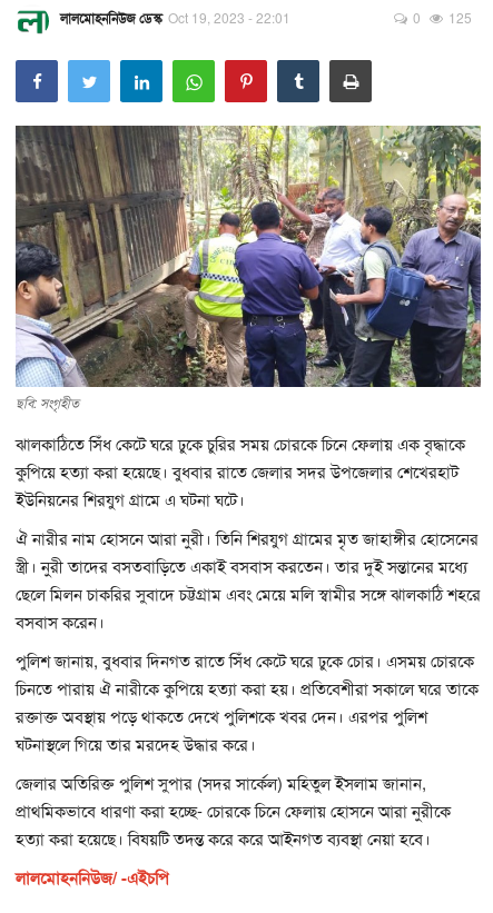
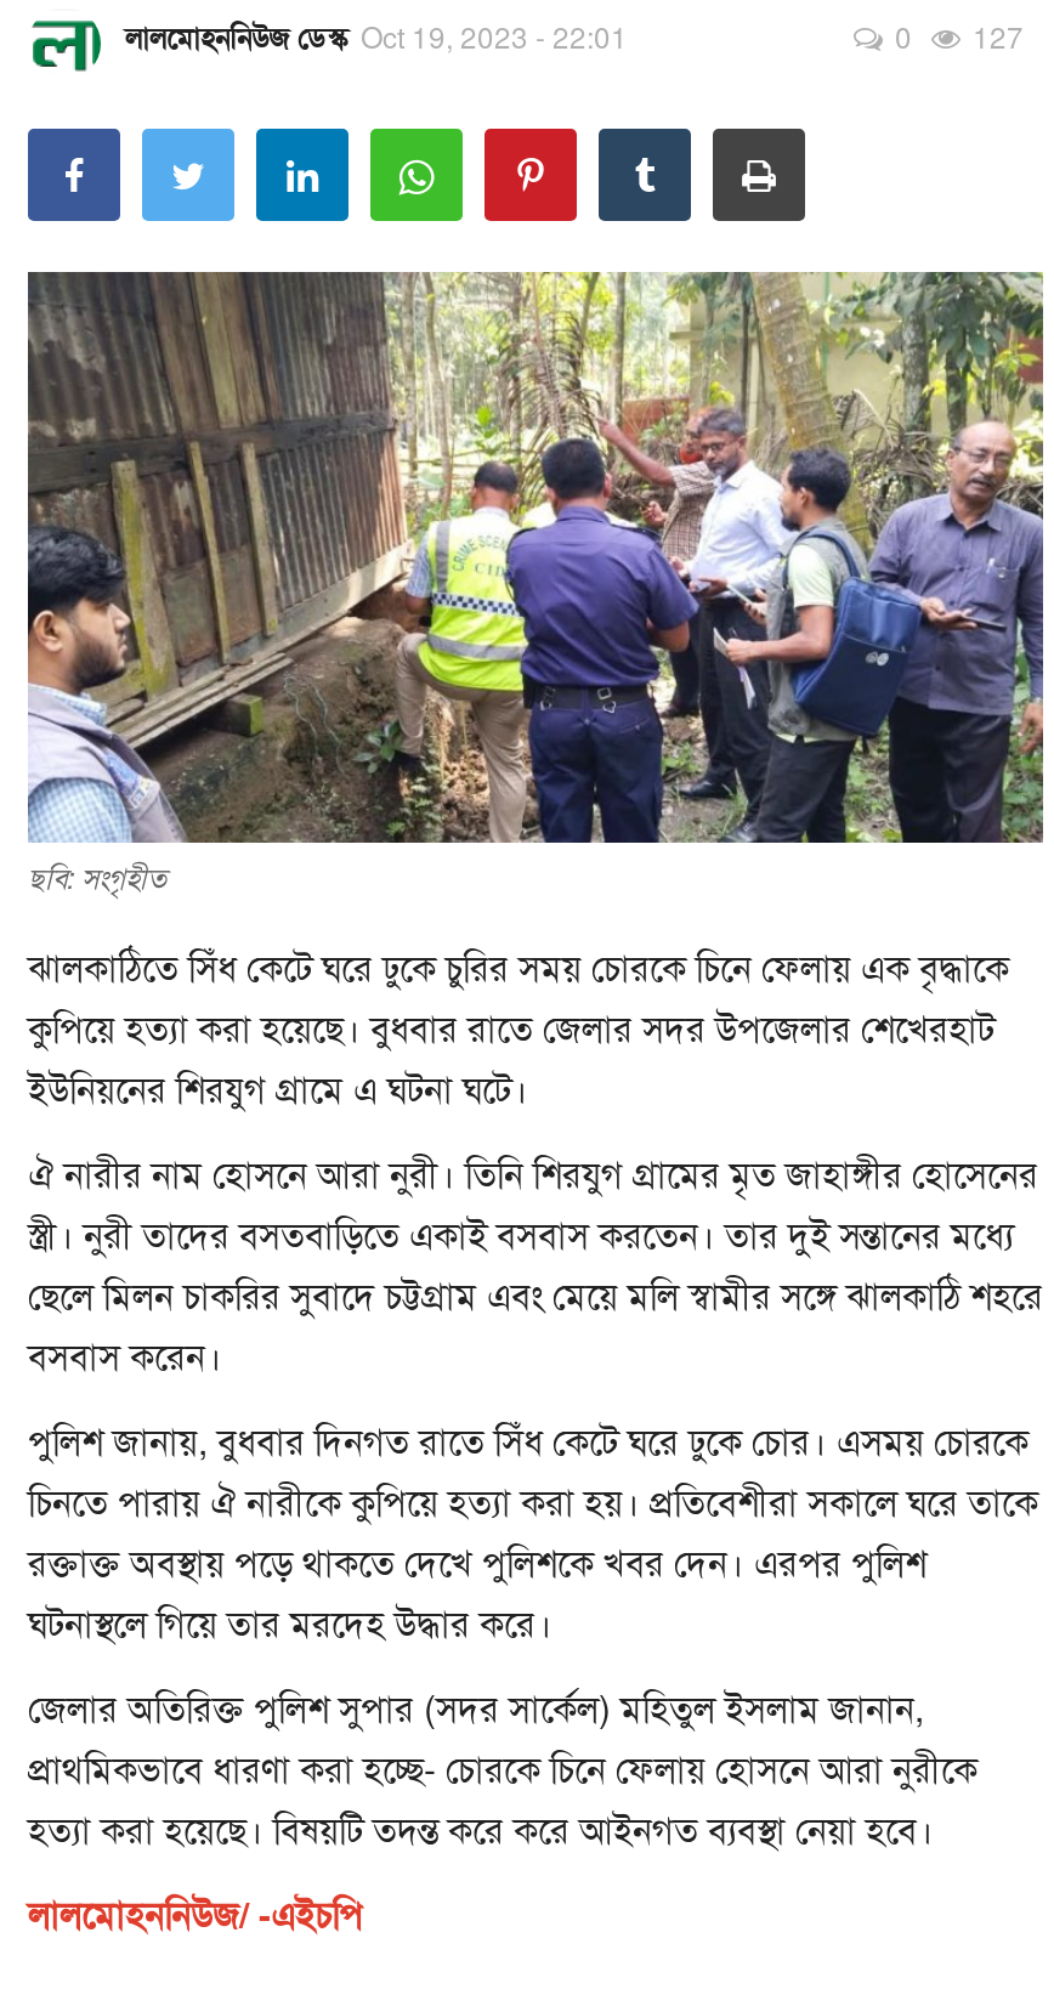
[413,8,472,26] 0 125 -> [895,14,1024,55] 0 127

